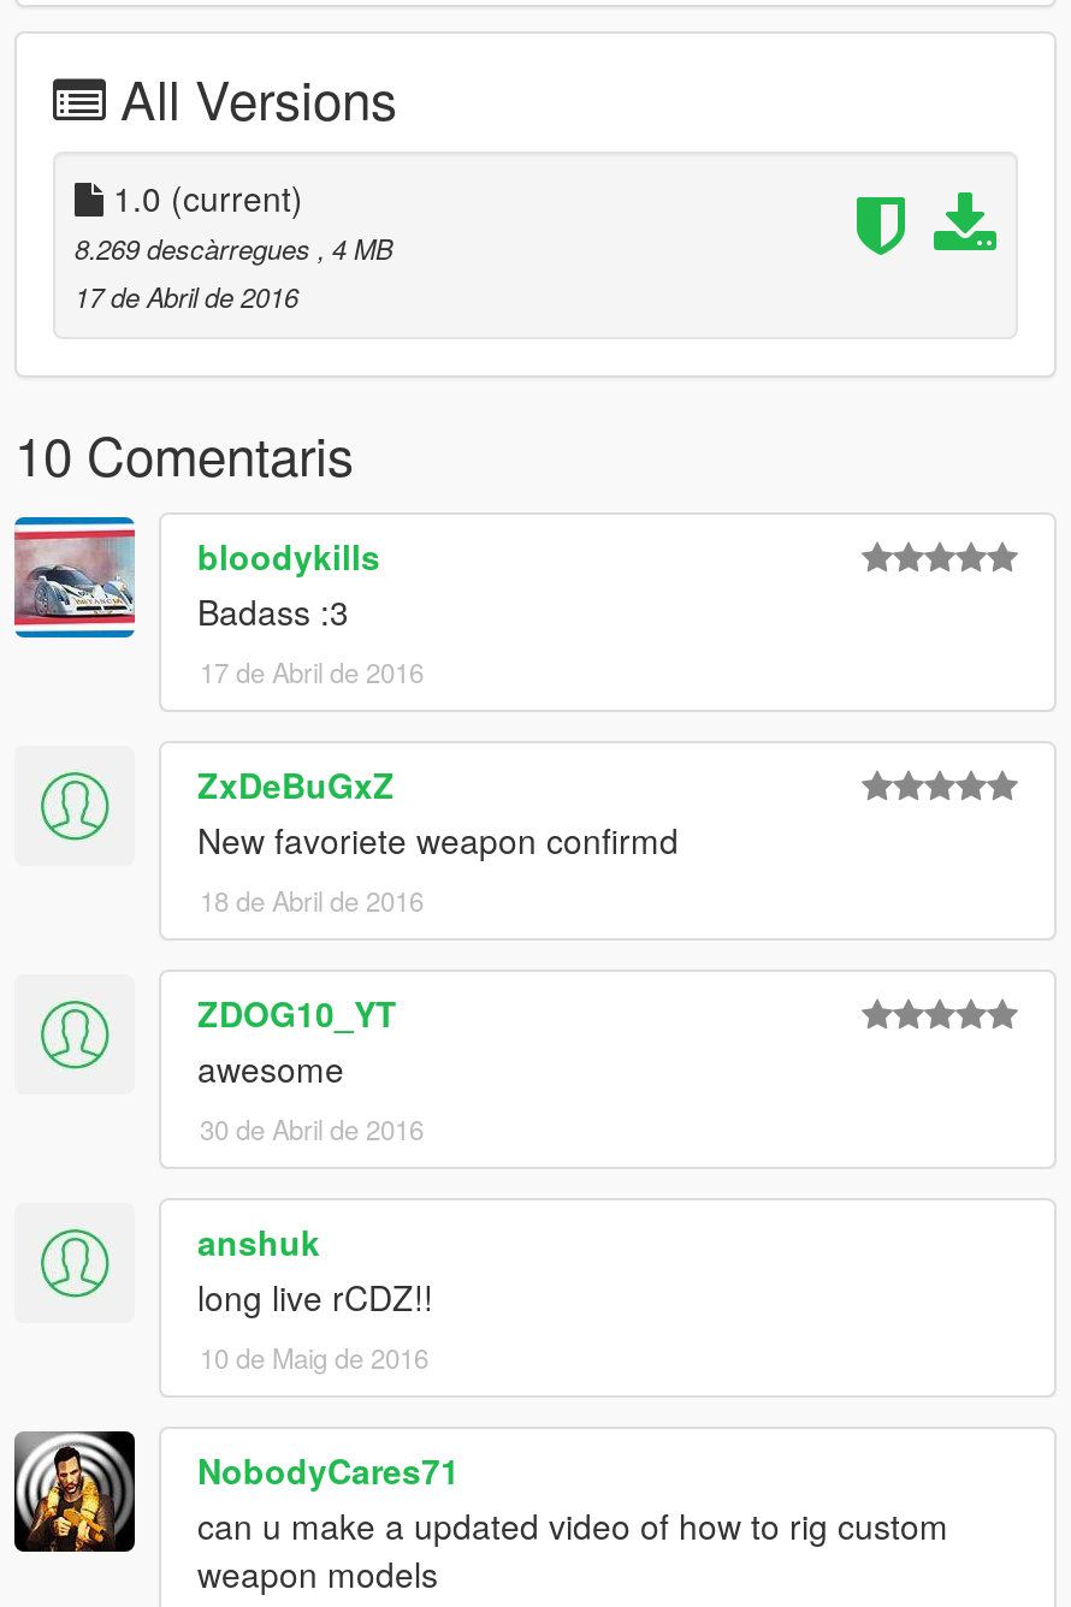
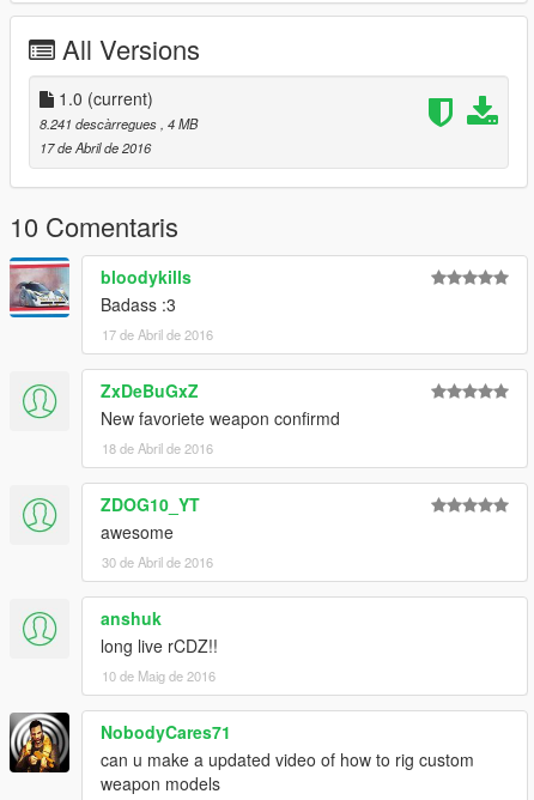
[75,228,392,267] 8.269 descàrregues, 4 MB -> [40,114,198,133] 8.241 descàrregues, 4 MB

